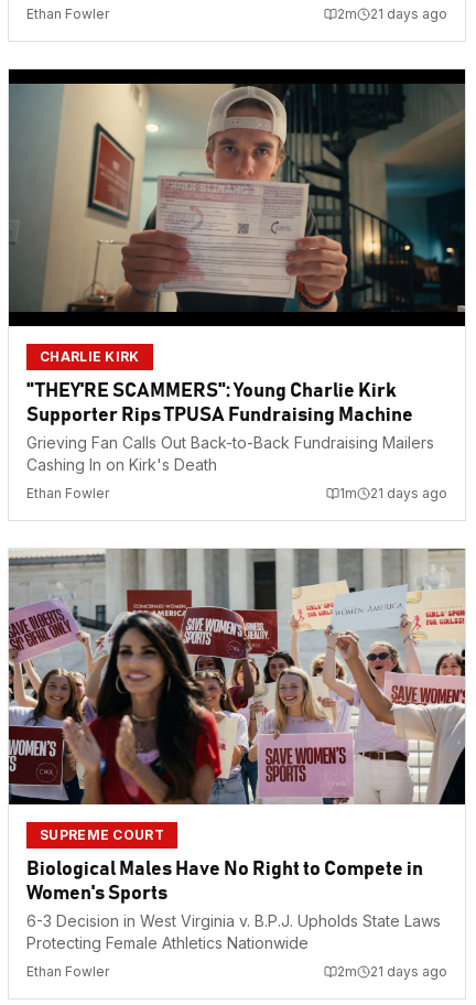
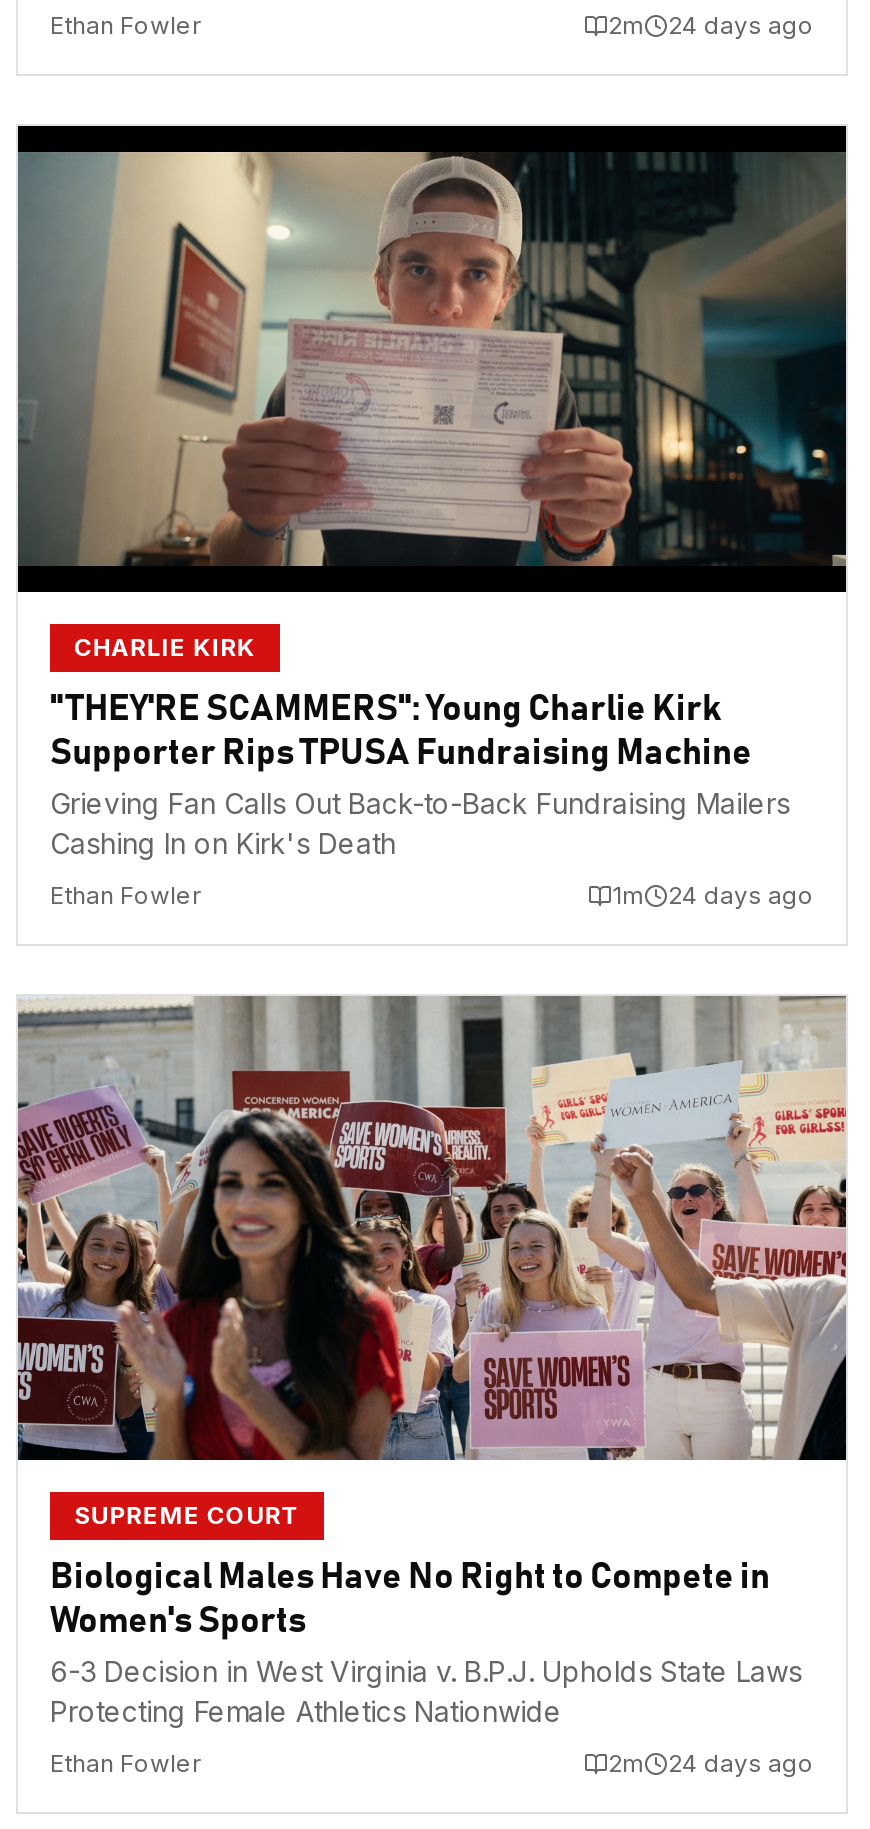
[337,5,447,22] 2m 21 days ago -> [608,9,814,39] 2m 24 days ago
[339,484,447,501] 1m 21 days ago -> [612,879,814,909] 1m 24 days ago
[337,964,447,980] 2m 21 days ago -> [608,1749,814,1779] 2m 24 days ago

